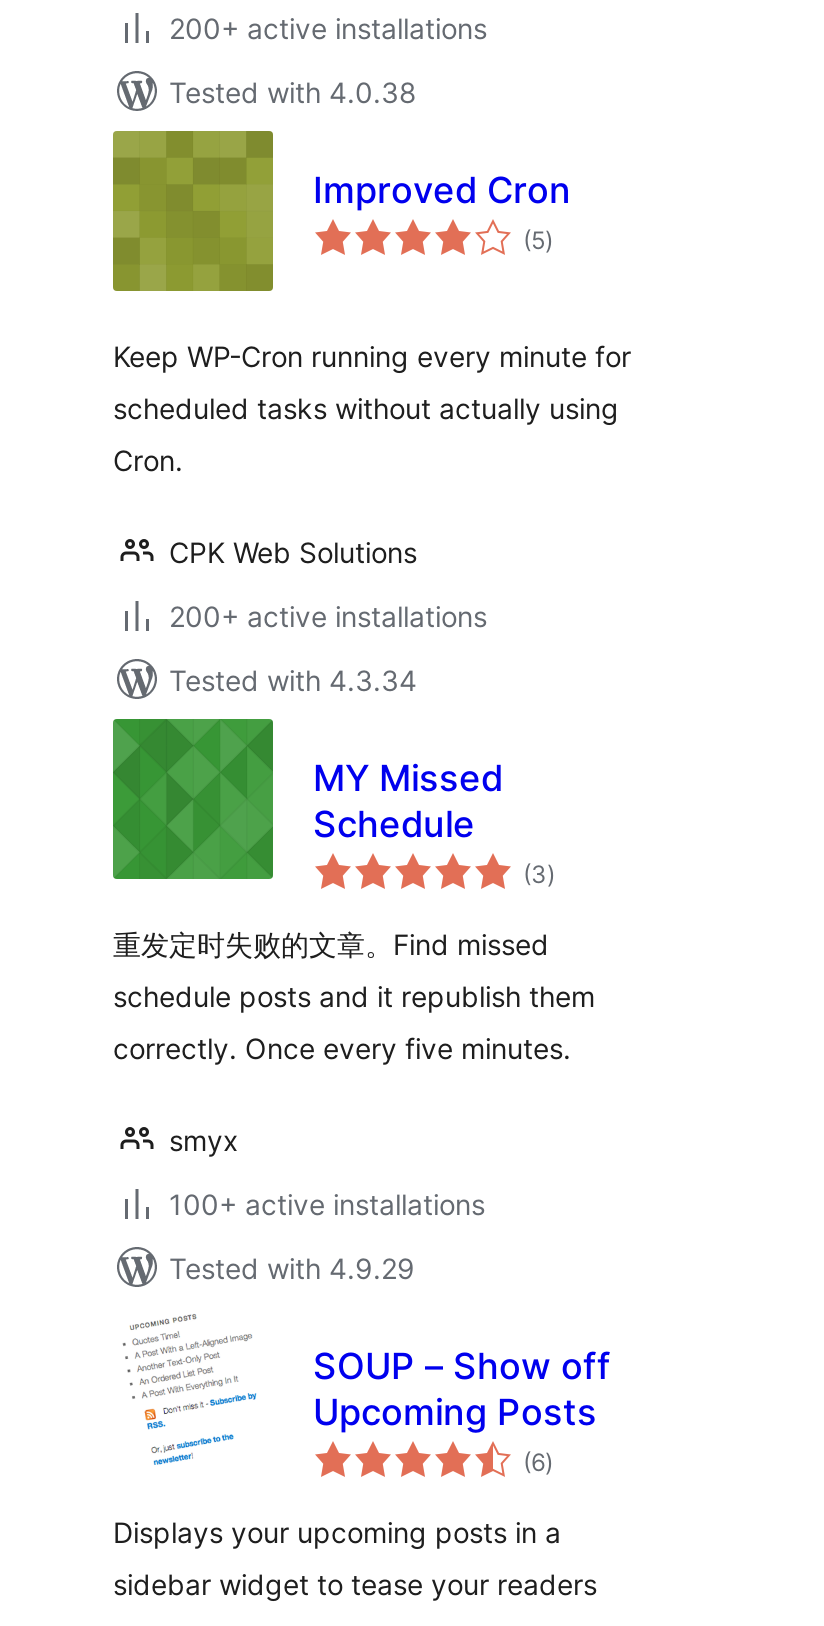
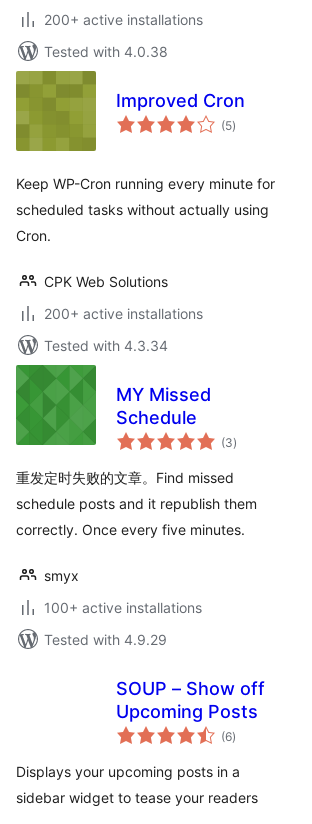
[123,1313,259,1467] [image] -> none

